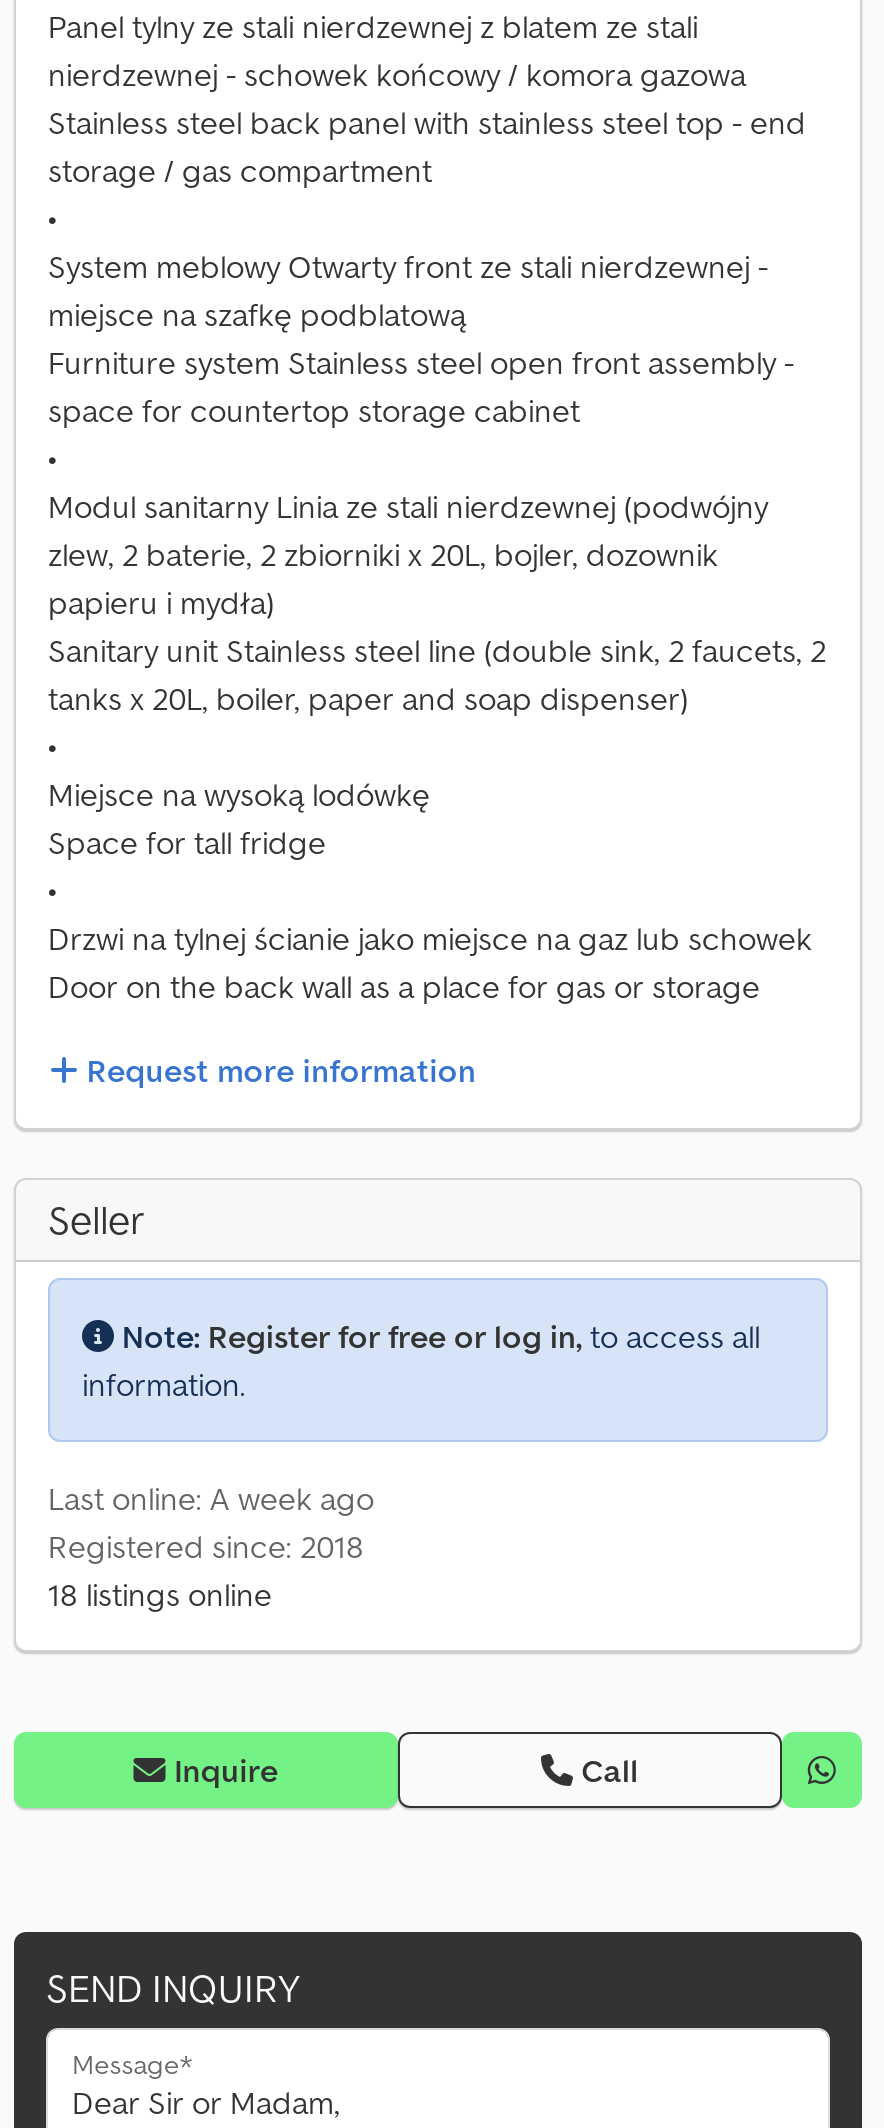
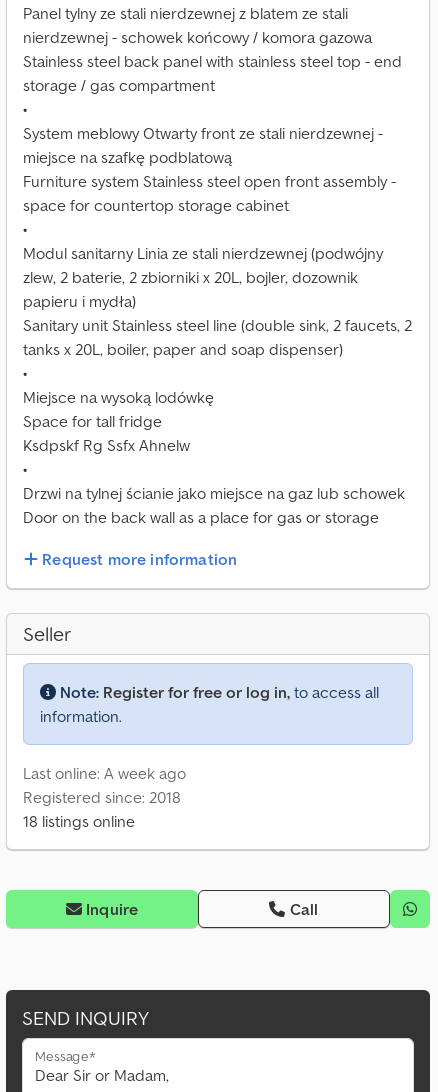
none -> [23,435,190,455] Ksdpskf Rg Ssfx Ahnelw

